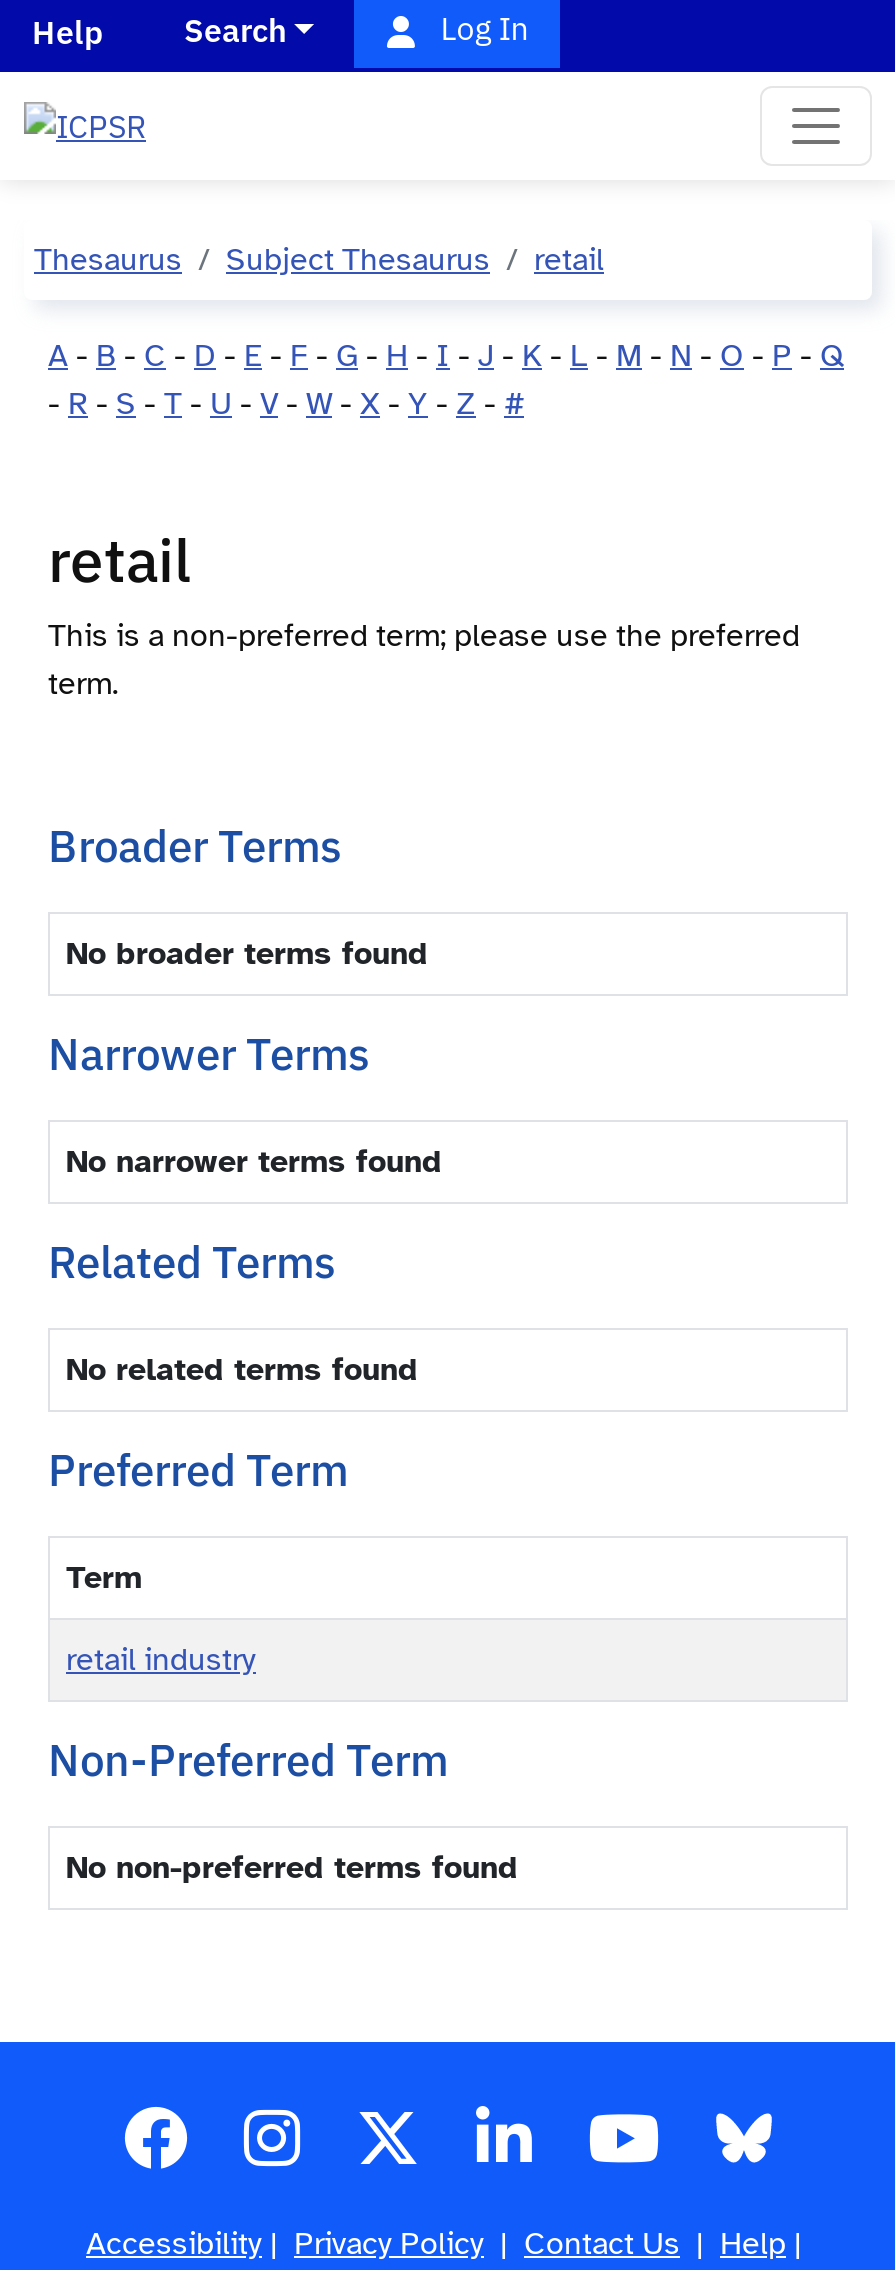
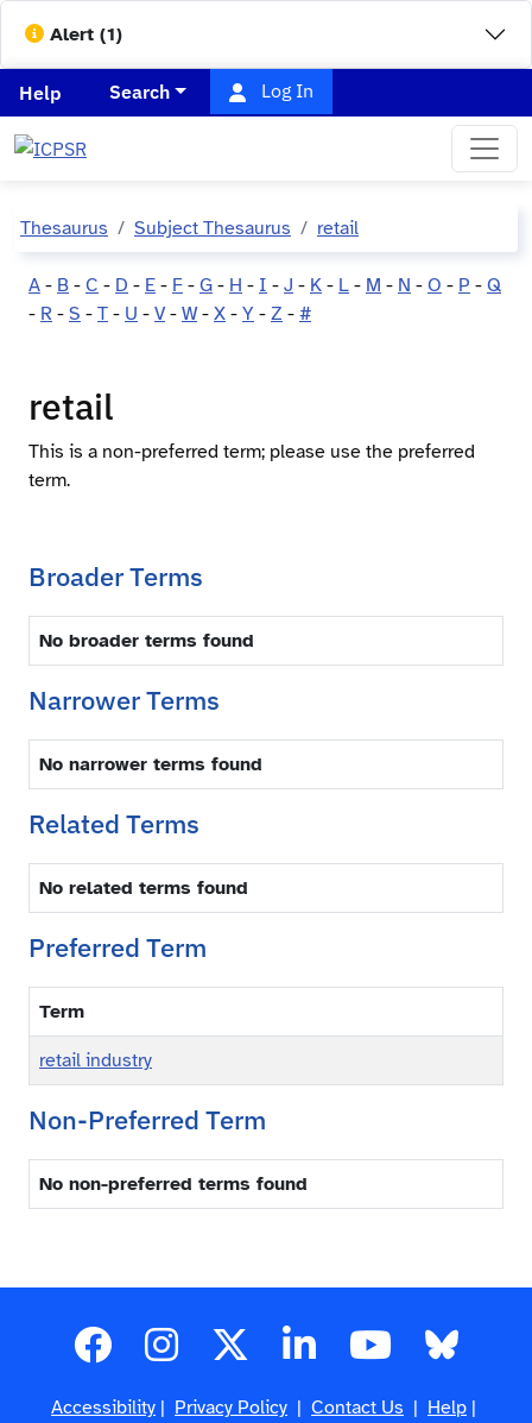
none -> [44,23,122,46] Alert (1)

